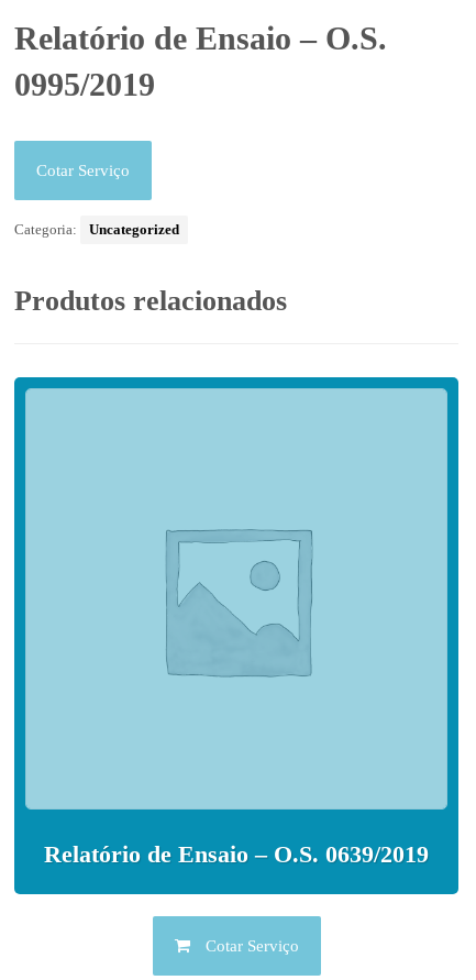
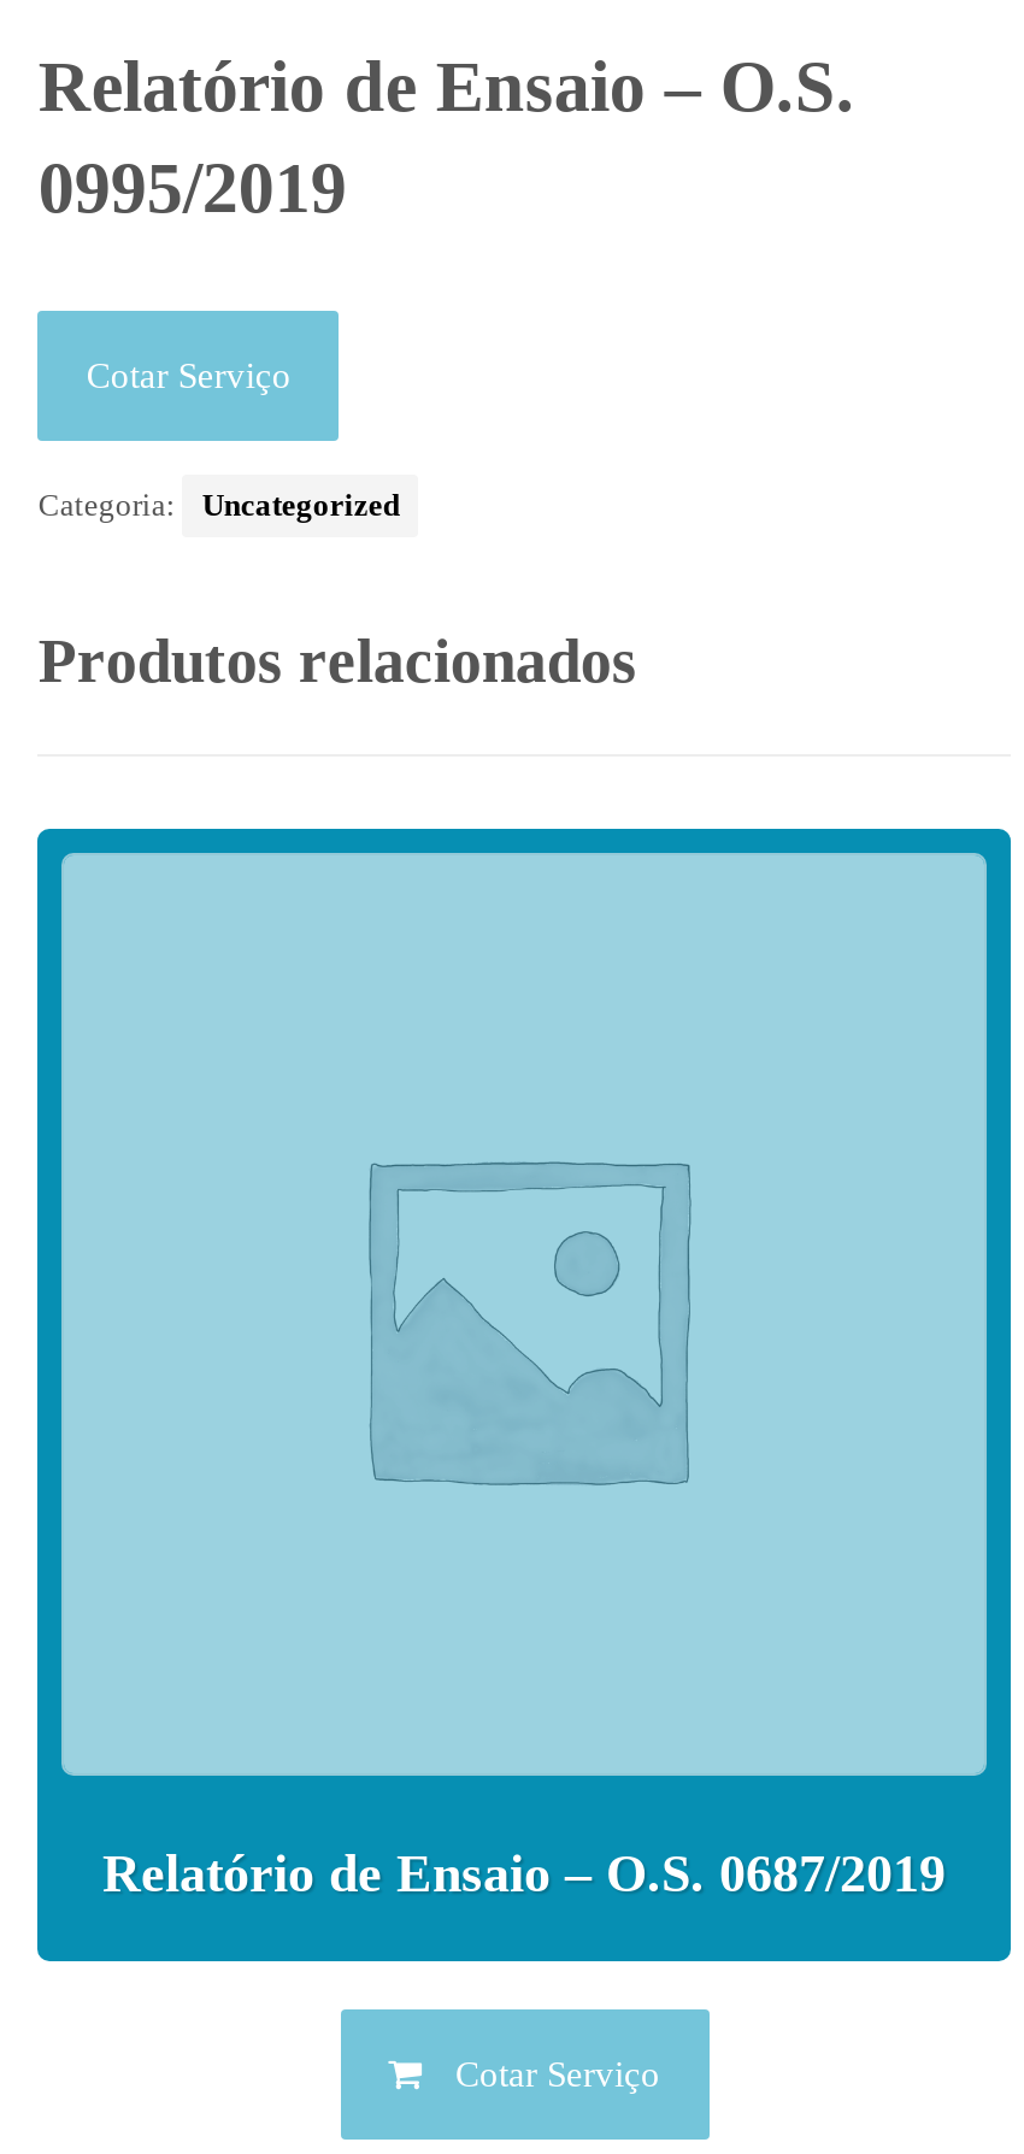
[44,841,429,868] Relatório de Ensaio – O.S. 0639/2019 -> [102,1844,946,1904] Relatório de Ensaio – O.S. 0687/2019

